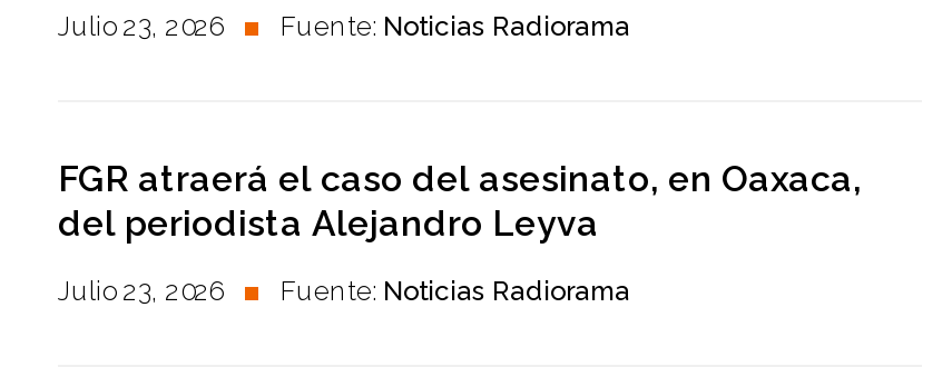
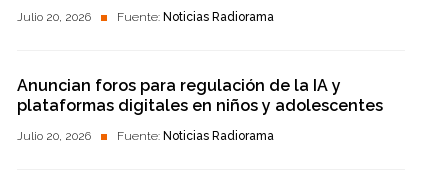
[58,10,630,41] Julio 23, 2026 Fuente: Noticias Radiorama -> [17,10,274,24] Julio 20, 2026 Fuente: Noticias Radiorama
[58,157,862,244] FGR atraerá el caso del asesinato, en Oaxaca, | del periodista Alejandro Leyva -> [17,76,383,115] Anuncian foros para regulación de la IA y | plataformas digitales en niños y adolescentes
[58,275,630,306] Julio 23, 2026 Fuente: Noticias Radiorama -> [17,129,274,143] Julio 20, 2026 Fuente: Noticias Radiorama

